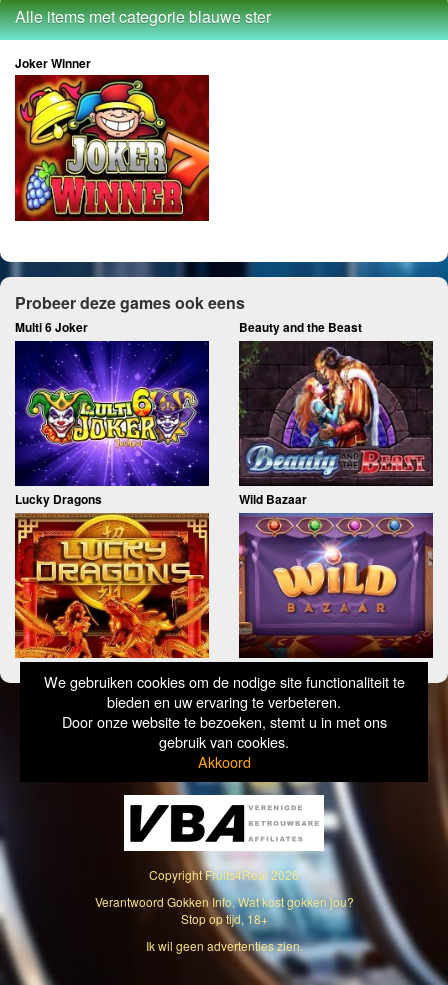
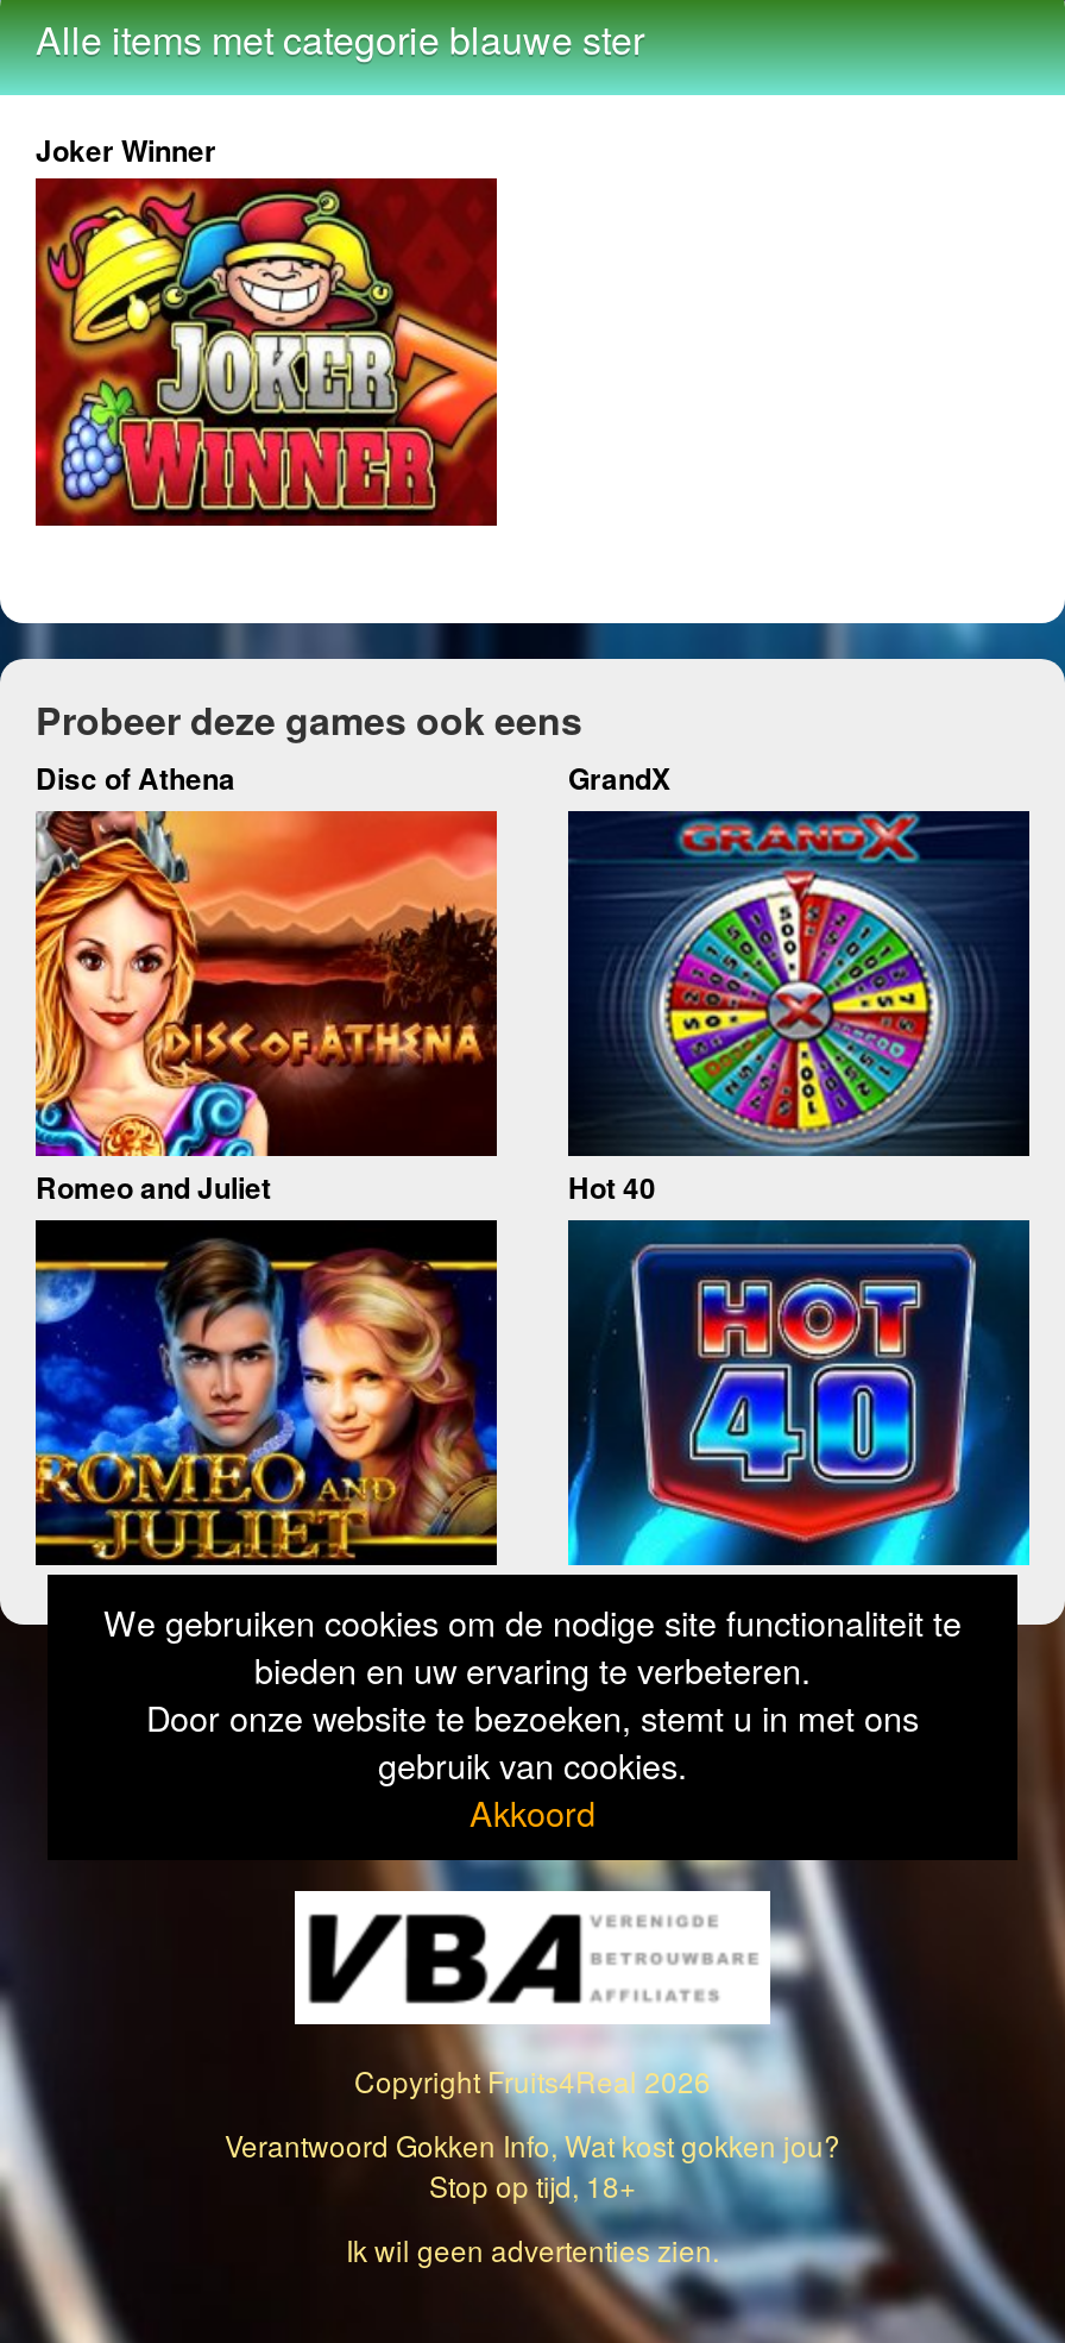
[15,318,362,336] Multi 6 Joker | Beauty and the Beast -> [36,756,670,799] Disc of Athena | GrandX
[14,340,307,508] [image] | Lucky Dragons | Wild Bazaar -> [33,809,656,1208] [image] | Romeo and Juliet | Hot 40
[239,341,434,487] [image] -> [568,811,1029,1158] [image]
[14,512,210,659] [image] -> [33,1218,499,1568] [image]
[238,513,434,659] [image] -> [566,1220,1032,1568] [image]

